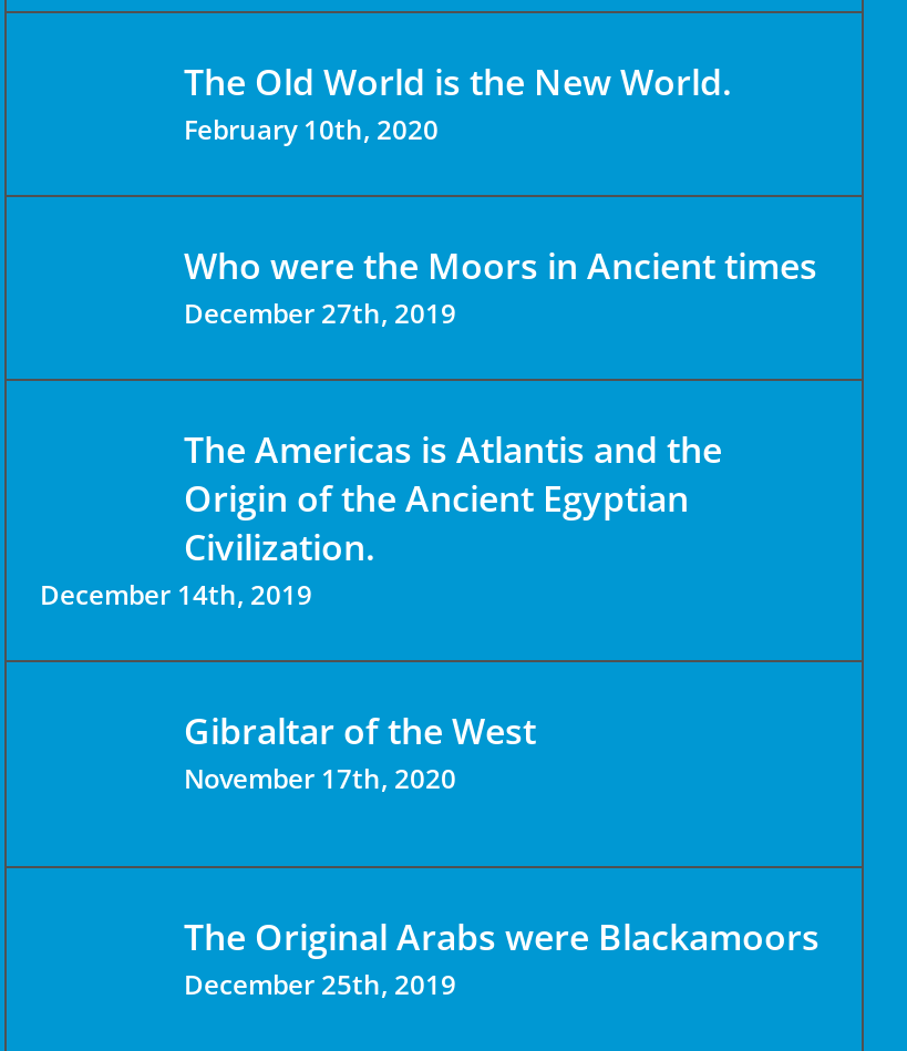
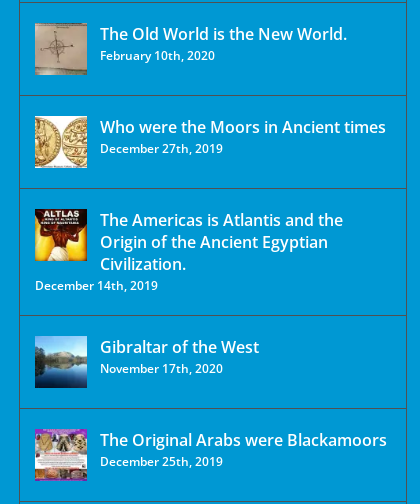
none -> [34,22,88,76] [image]
none -> [34,115,88,169] [image]
none -> [34,208,88,262] [image]
none -> [34,335,88,389] [image]
none -> [34,428,88,482] [image]

